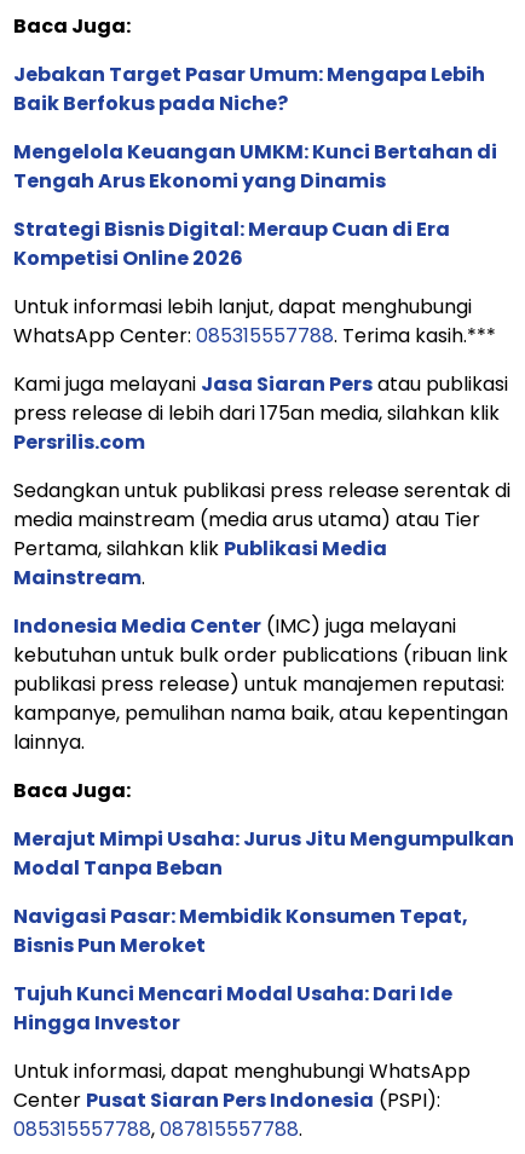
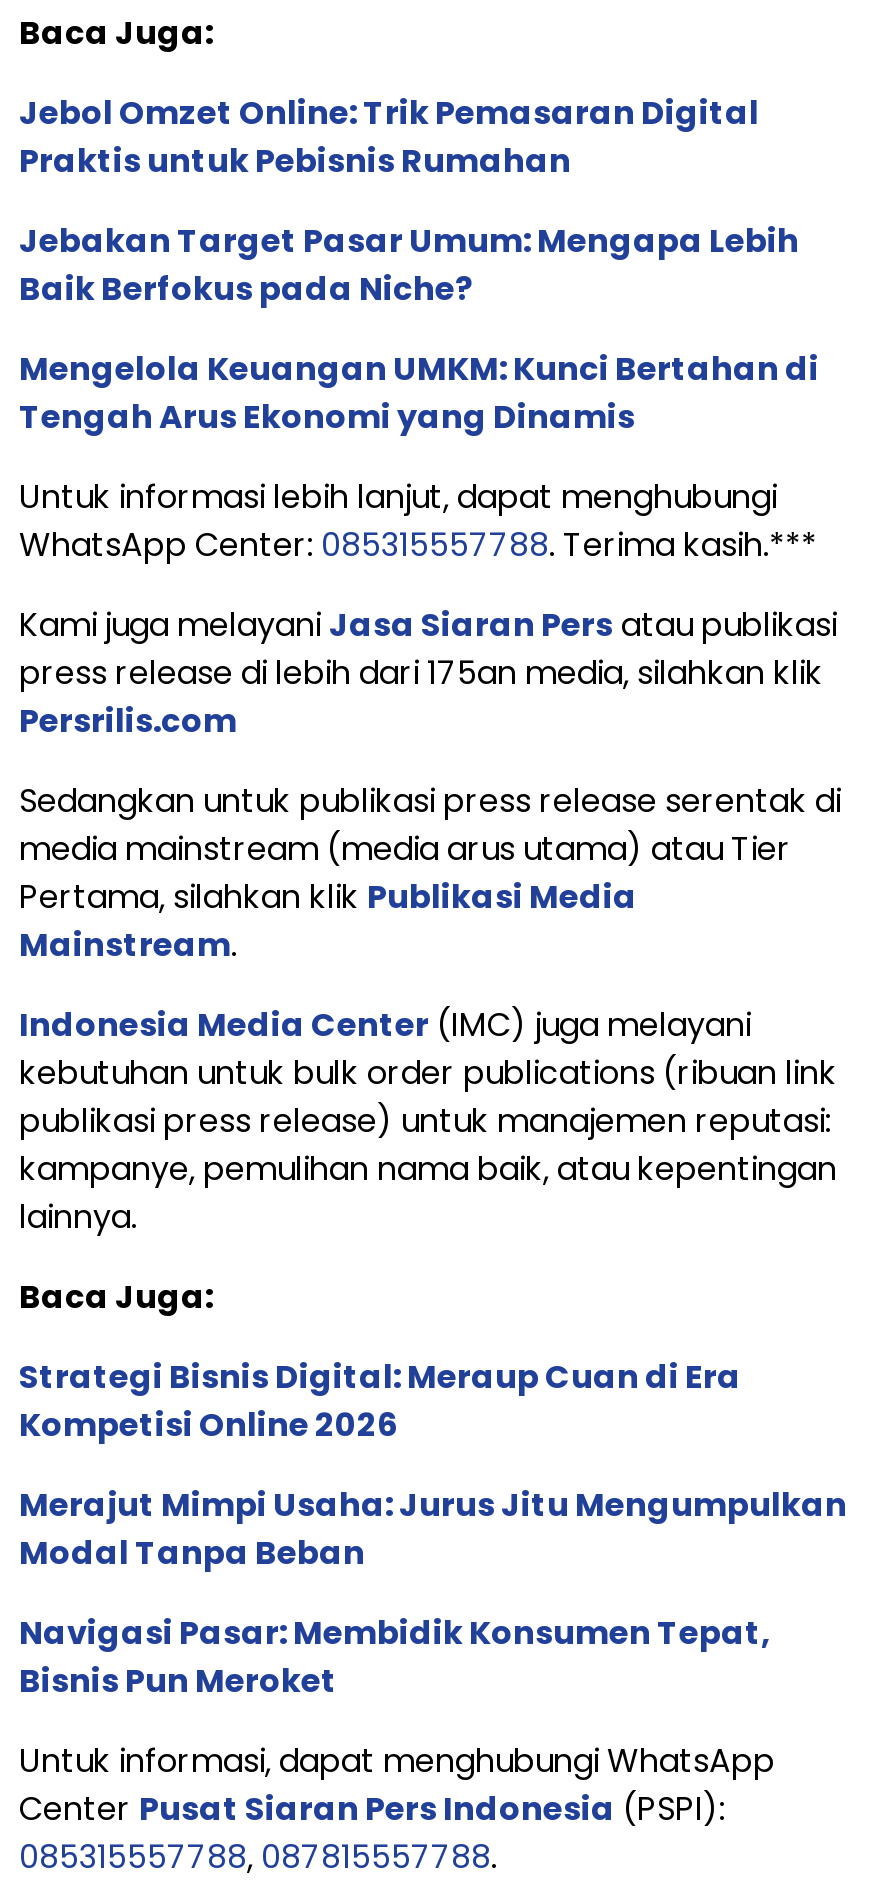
none -> [19,91,759,185] Jebol Omzet Online: Trik Pemasaran Digital | Praktis untuk Pebisnis Rumahan
moved [13,60,497,195] -> [19,219,819,441]: Jebakan Target Pasar Umum: Mengapa Lebih | Baik Berfokus pada Niche? | Mengelola Keuangan UMKM: Kunci Bertahan di | Tengah Arus Ekonomi yang Dinamis
moved [13,215,450,272] -> [19,1355,741,1449]: Strategi Bisnis Digital: Meraup Cuan di Era | Kompetisi Online 2026
moved [13,825,514,959] -> [19,1483,847,1705]: Merajut Mimpi Usaha: Jurus Jitu Mengumpulkan | Modal Tanpa Beban | Navigasi Pasar: Membidik Konsumen Tepat, | Bisnis Pun Meroket
[13,980,452,1037] Tujuh Kunci Mencari Modal Usaha: Dari Ide | Hingga Investor -> none

